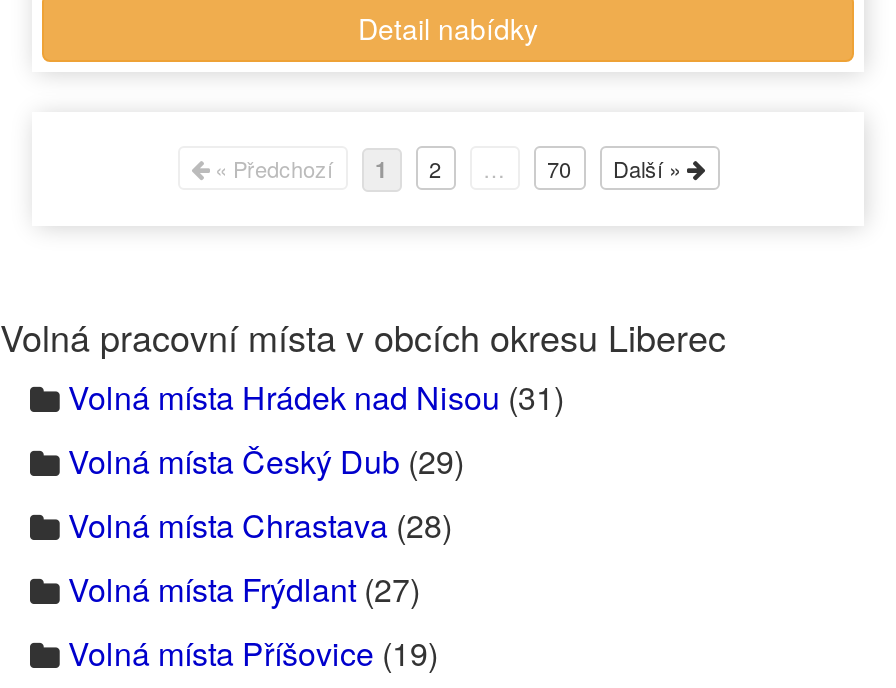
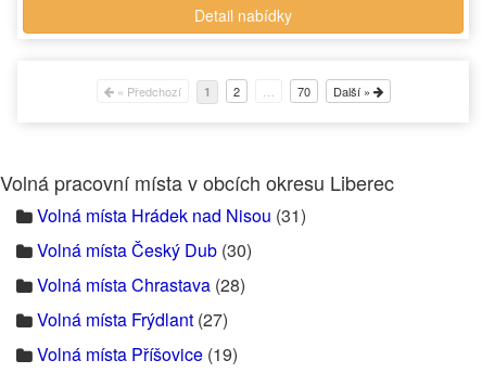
[68,438,464,484] Volná místa Český Dub (29) -> [37,237,252,262] Volná místa Český Dub (30)

